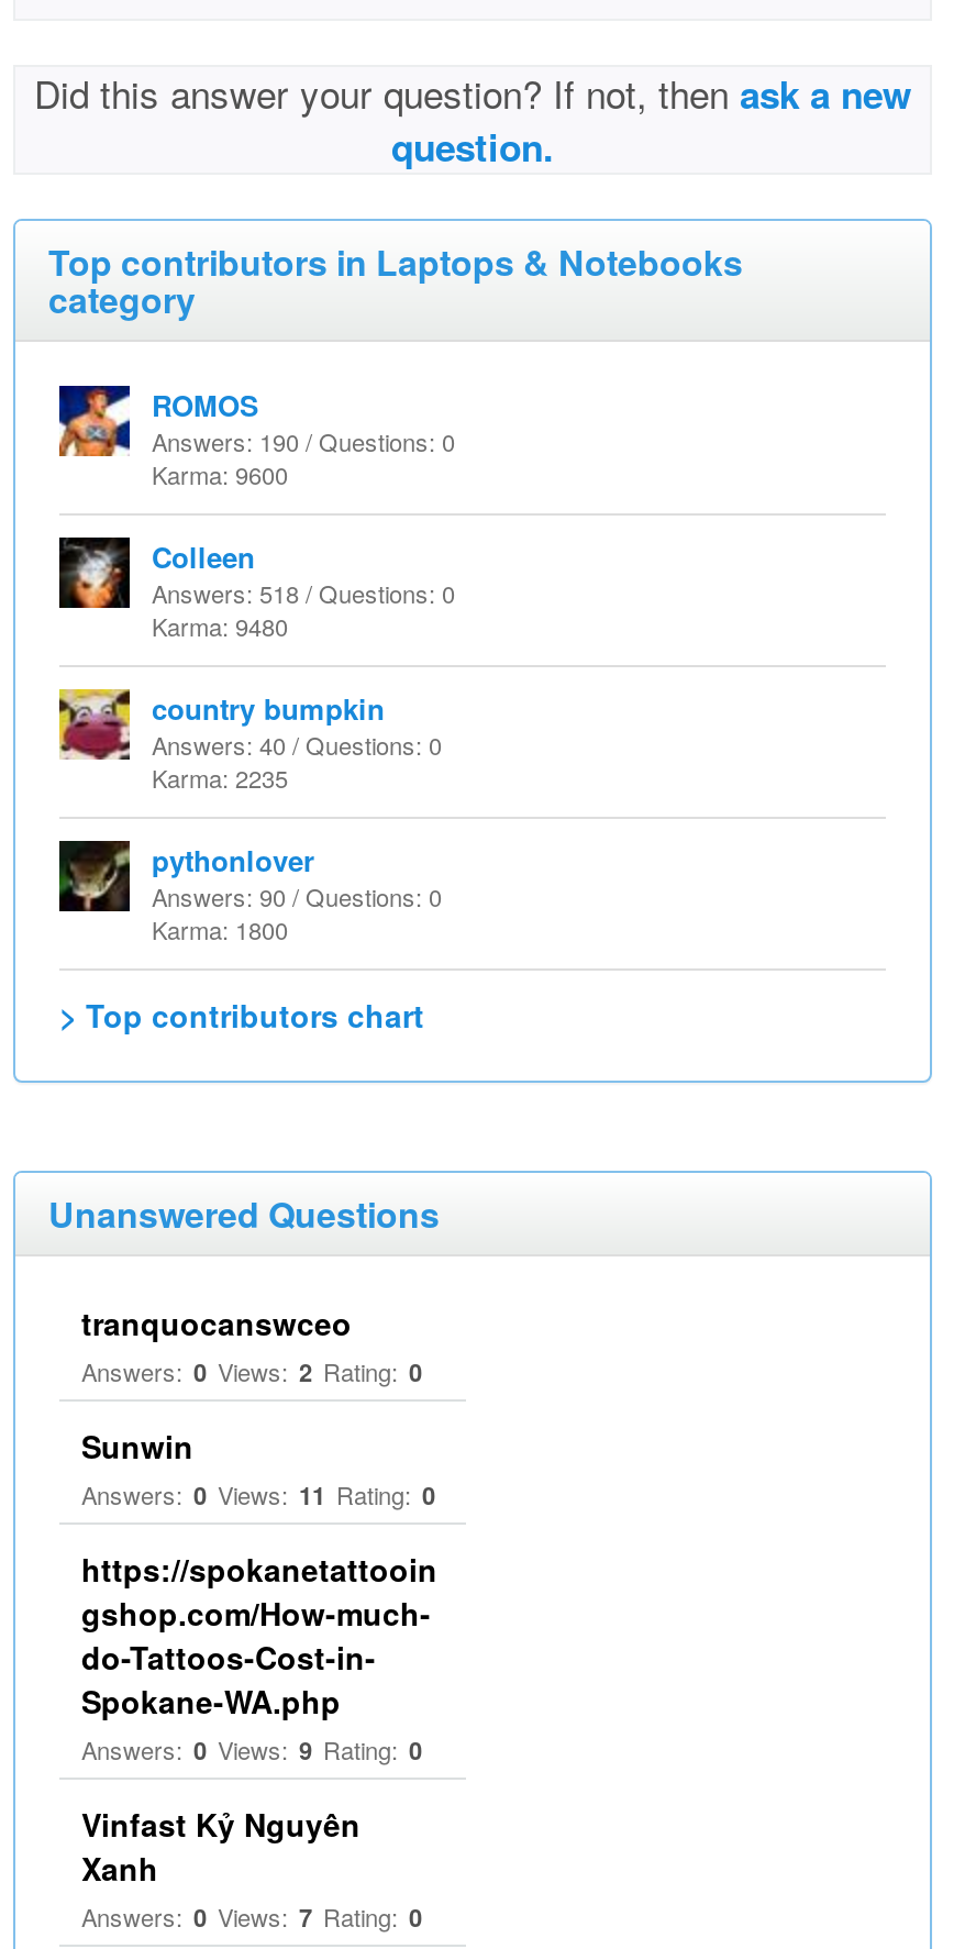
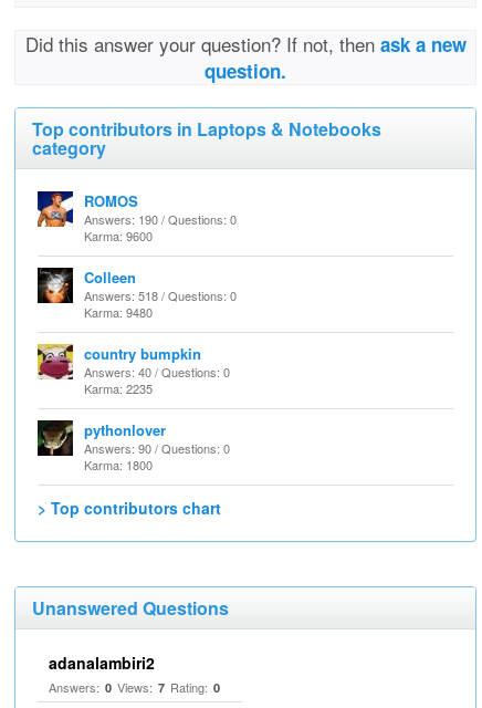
[81,1300,437,1890] tranquocanswceo | Answers: 0 Views: 2 Rating: 0 | Sunwin | Answers: 0 Views: 11 Rating: 0 | https://spokanetattooin | gshop.com/How-much- | do-Tattoos-Cost-in- | Spokane-WA.php | Answers: 0 Views: 9 Rating: 0 | Vinfast Kỷ Nguyên | Xanh -> [49,652,155,674] adanalambiri2

